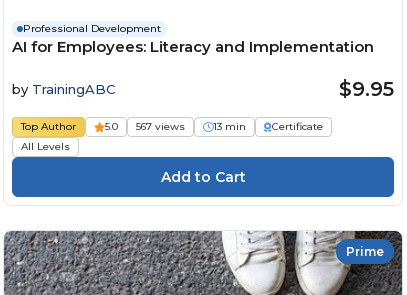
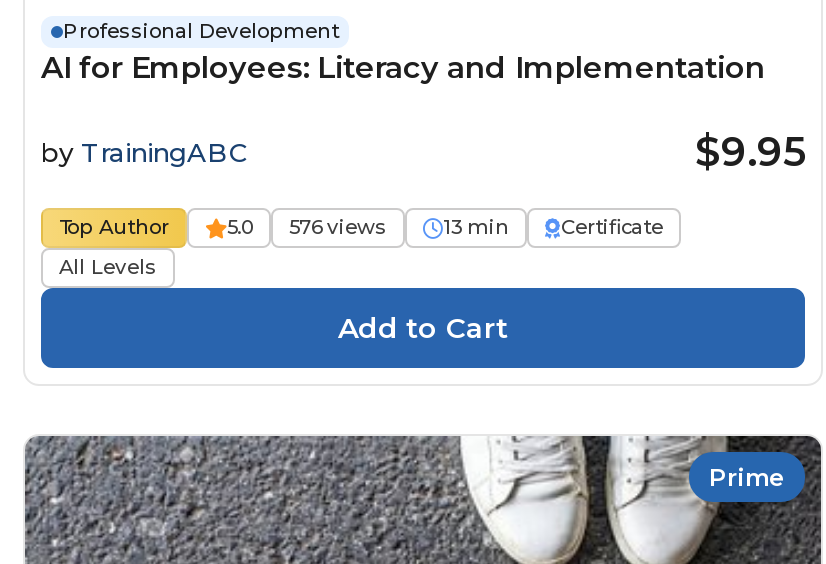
[105,119,185,132] 5.0 567 views -> [227,213,387,239] 5.0 576 views

